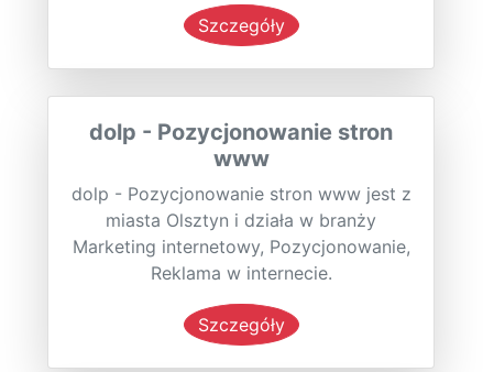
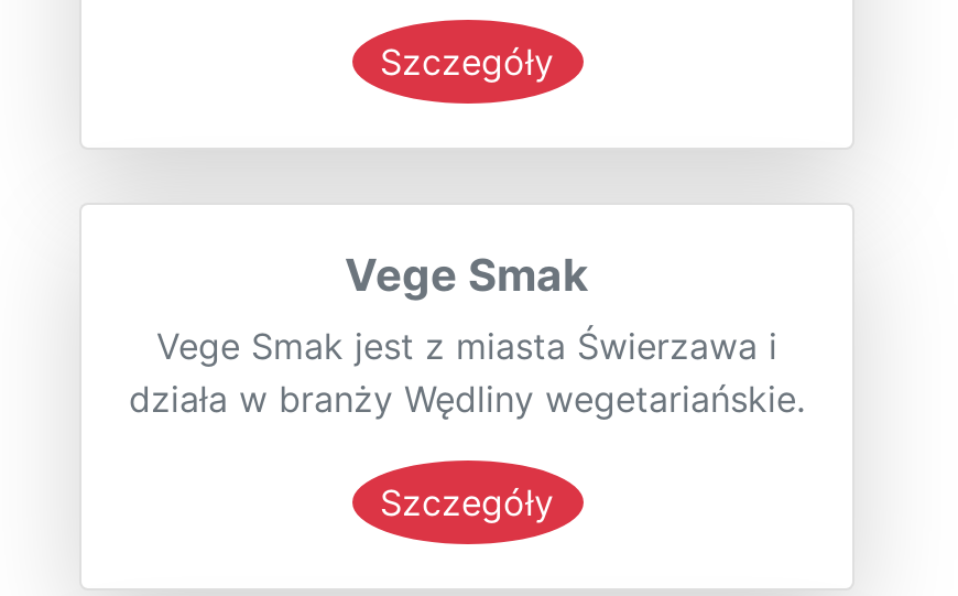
[71,119,411,284] dolp - Pozycjonowanie stron | www | dolp - Pozycjonowanie stron www jest z | miasta Olsztyn i działa w branży | Marketing internetowy, Pozycjonowanie, | Reklama w internecie. -> [129,249,805,421] Vege Smak | Vege Smak jest z miasta Świerzawa i | działa w branży Wędliny wegetariańskie.

